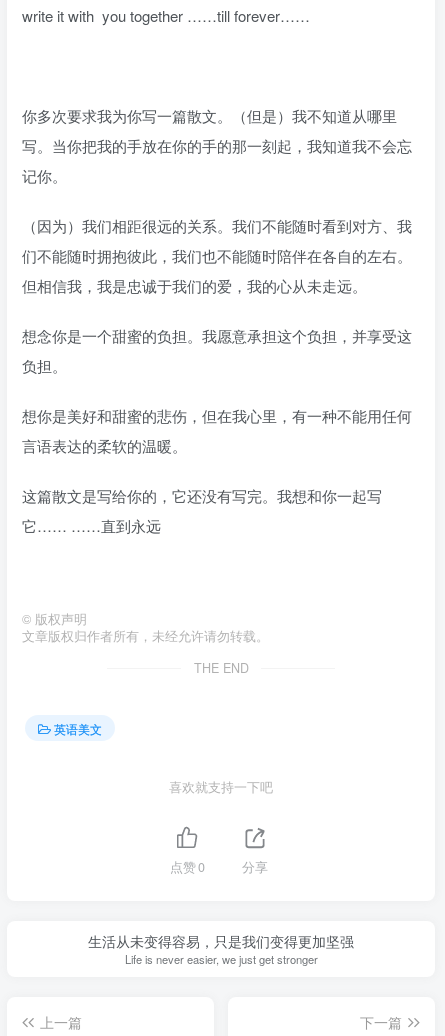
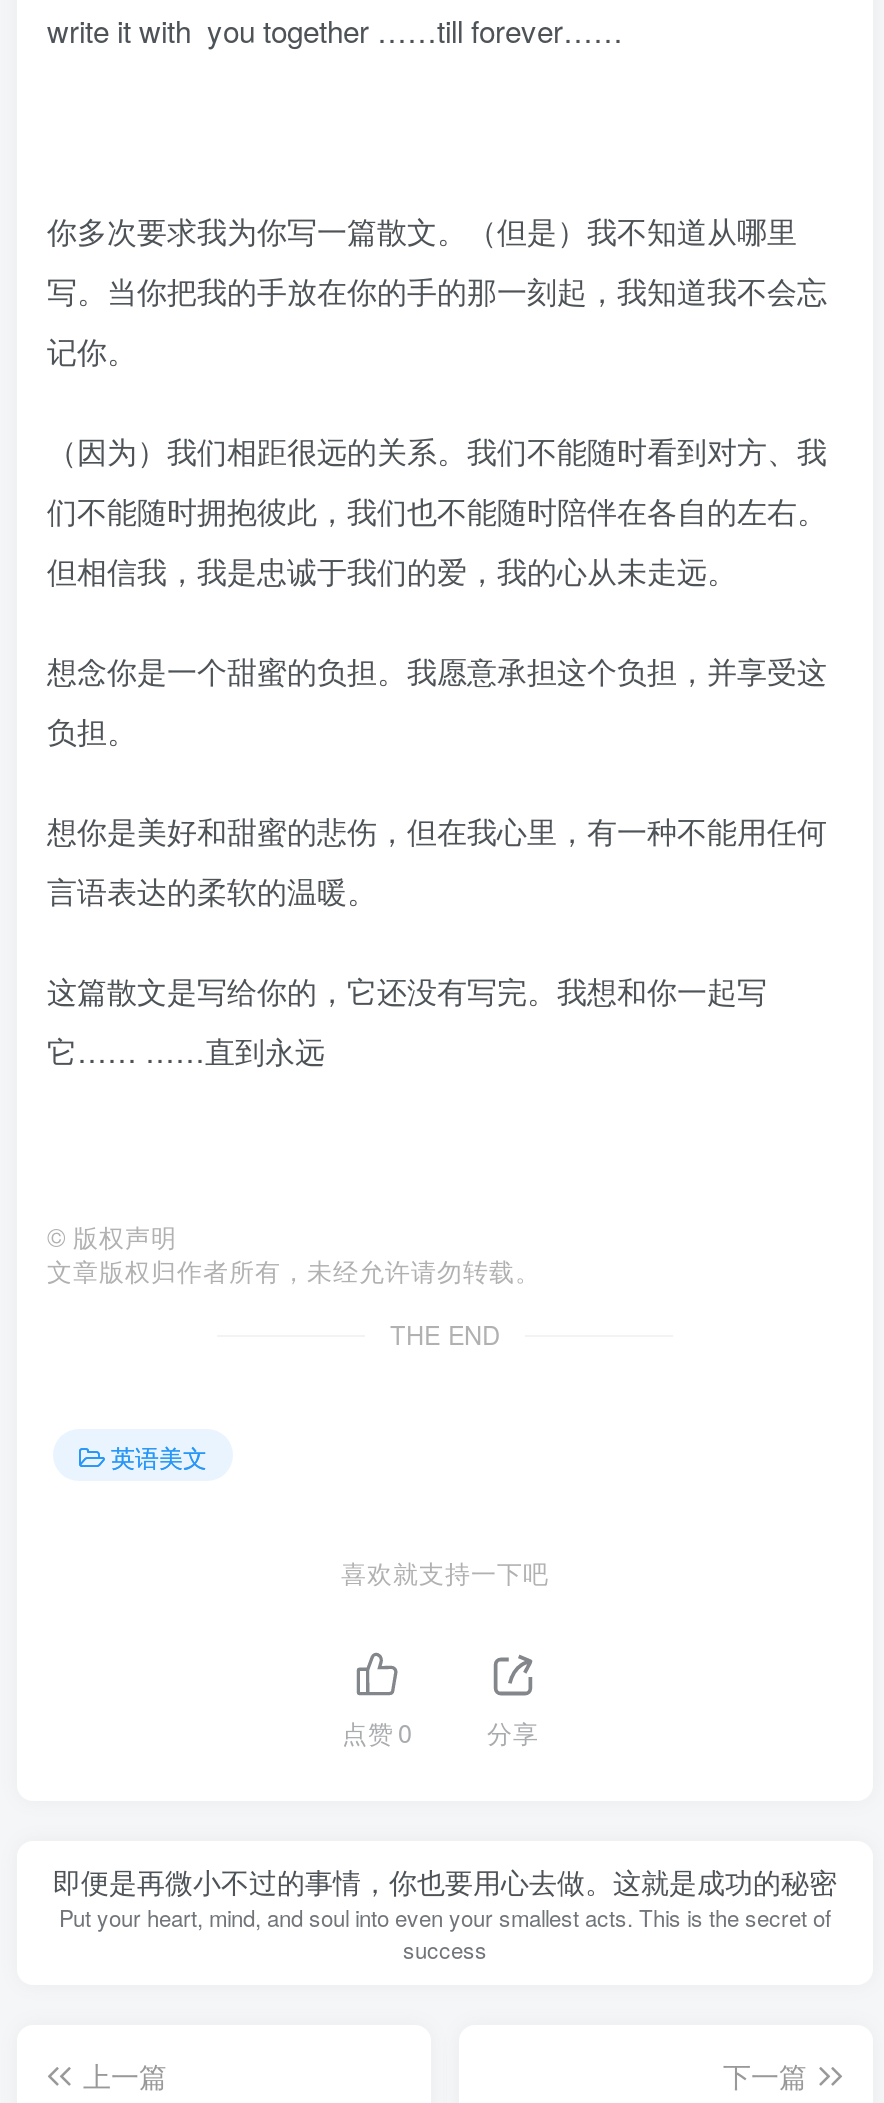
[88,931,354,967] 生活从未变得容易，只是我们变得更加坚强 | Life is never easier, we just get stronger -> [53,1860,837,1964] 即便是再微小不过的事情，你也要用心去做。这就是成功的秘密 | Put your heart, mind, and soul into even your smallest acts. This is the secret of | success

